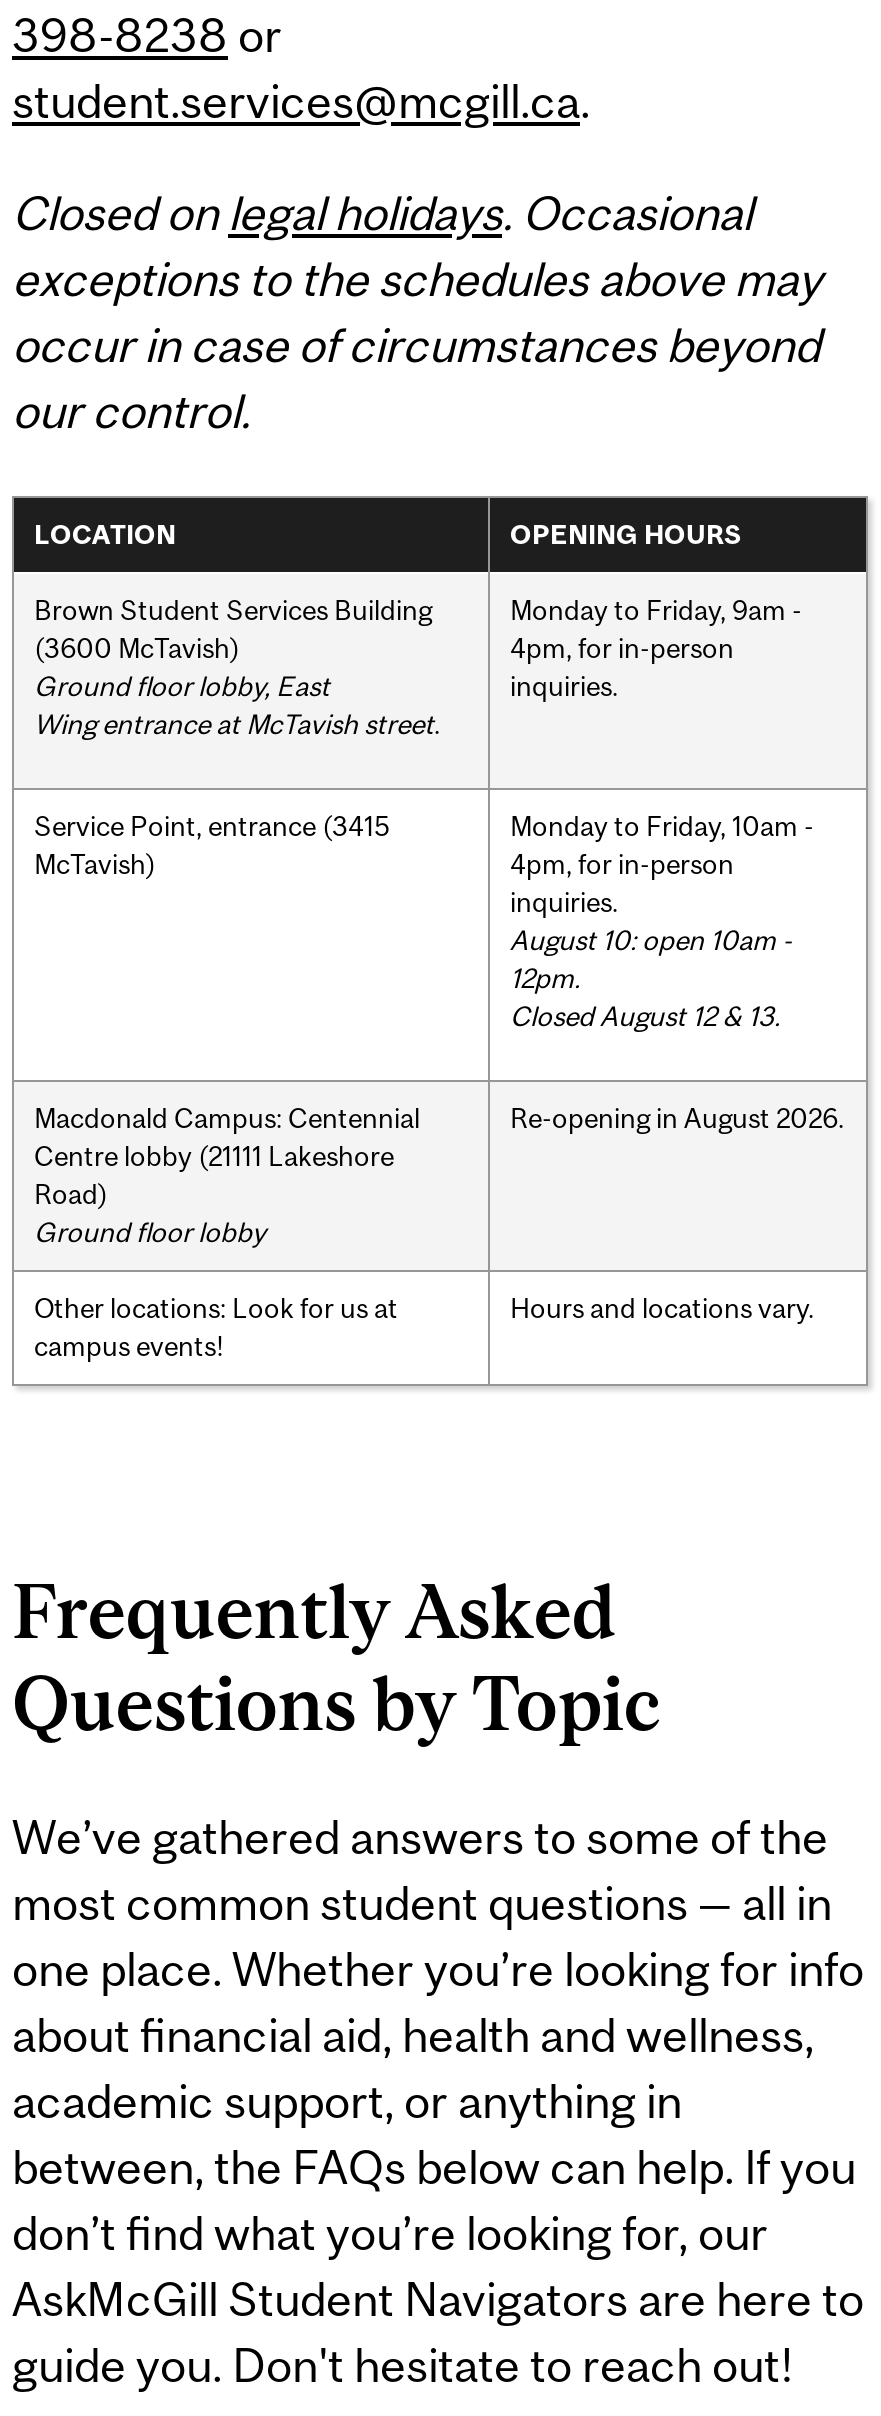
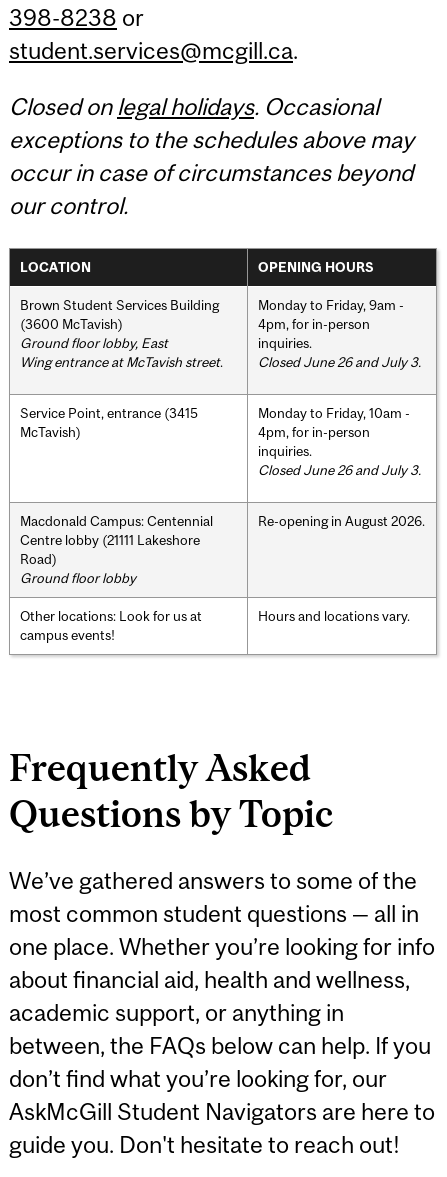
none -> [258,354,421,370] Closed June 26 and July 3.
[510,923,792,1031] August 10: open 10am - | 12pm. | Closed August 12 & 13. -> [258,462,421,478] Closed June 26 and July 3.

